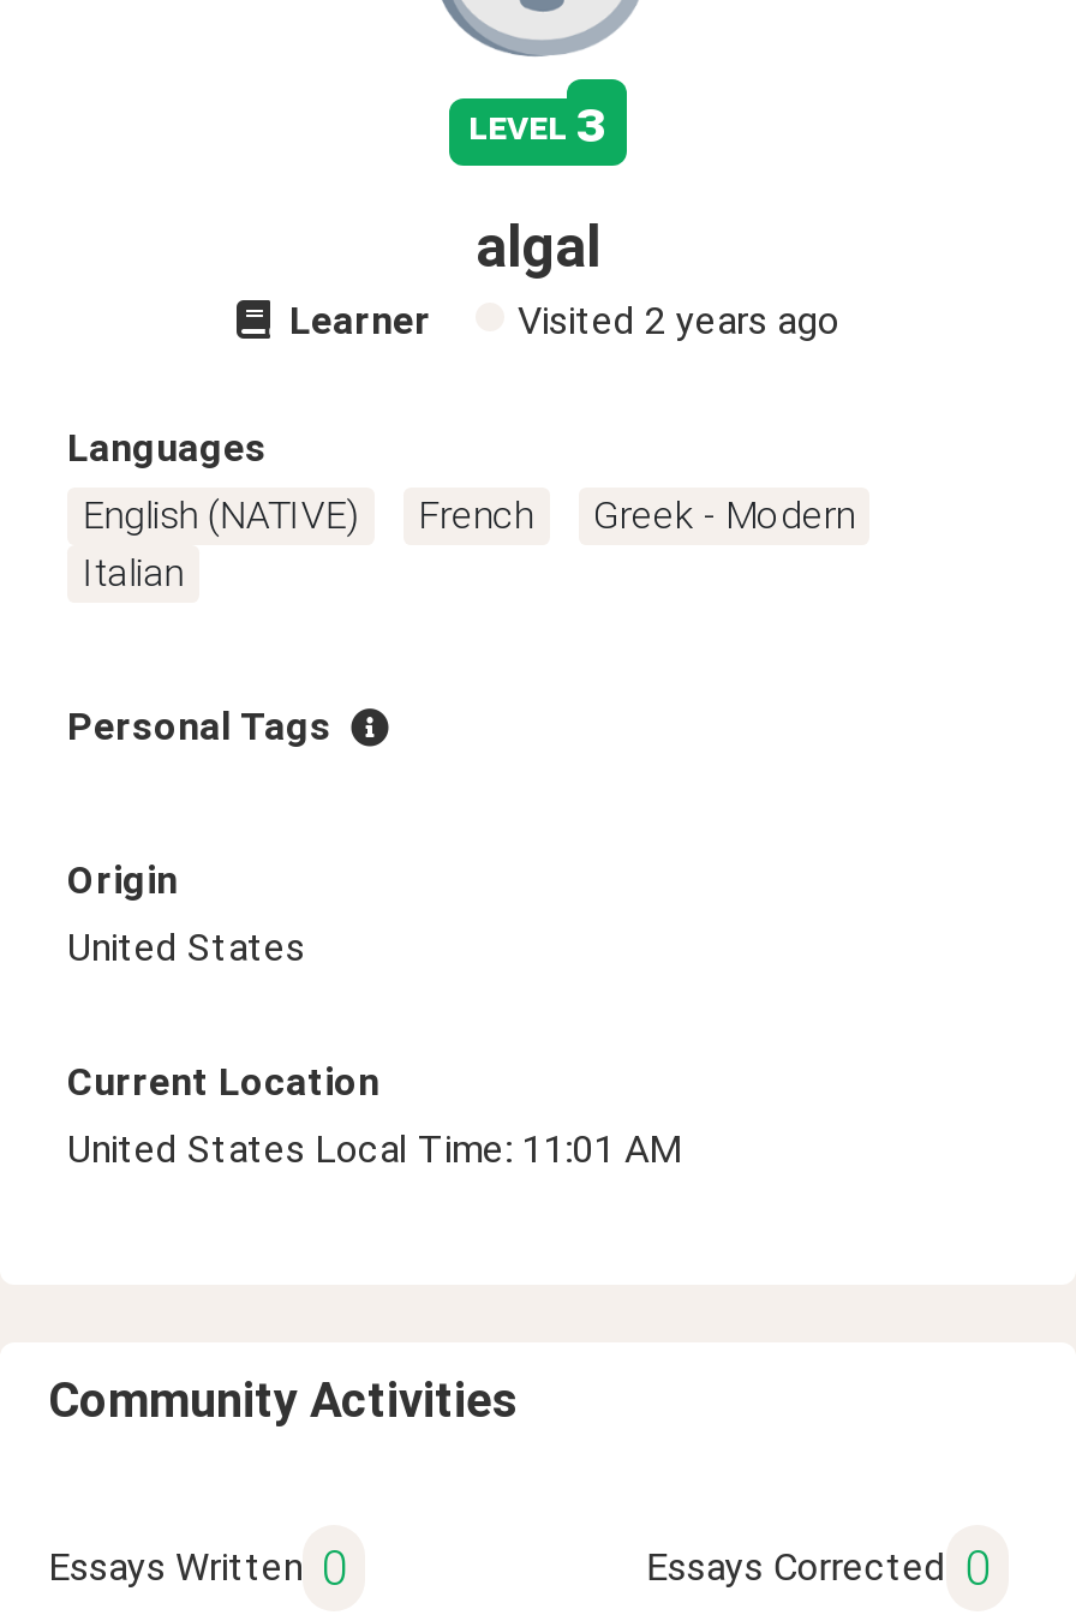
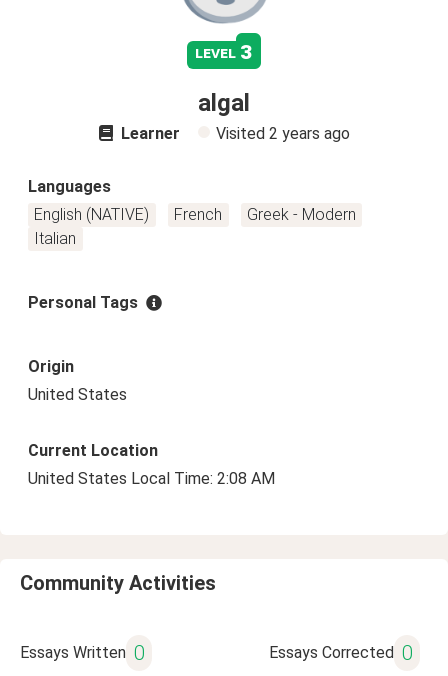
[67,1126,682,1172] United States Local Time: 11:01 AM -> [28,469,275,488] United States Local Time: 2:08 AM

